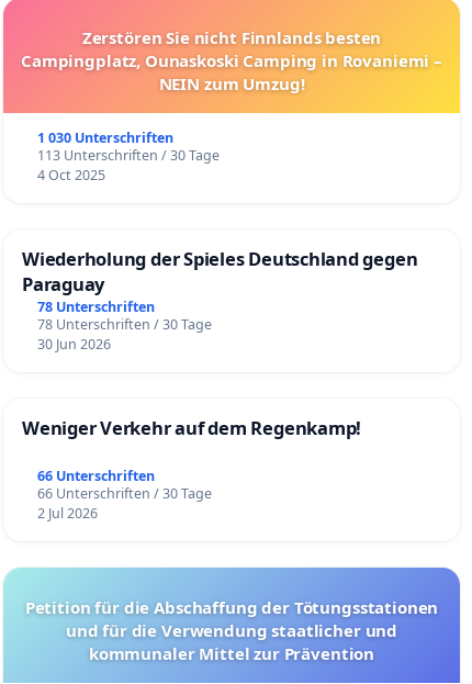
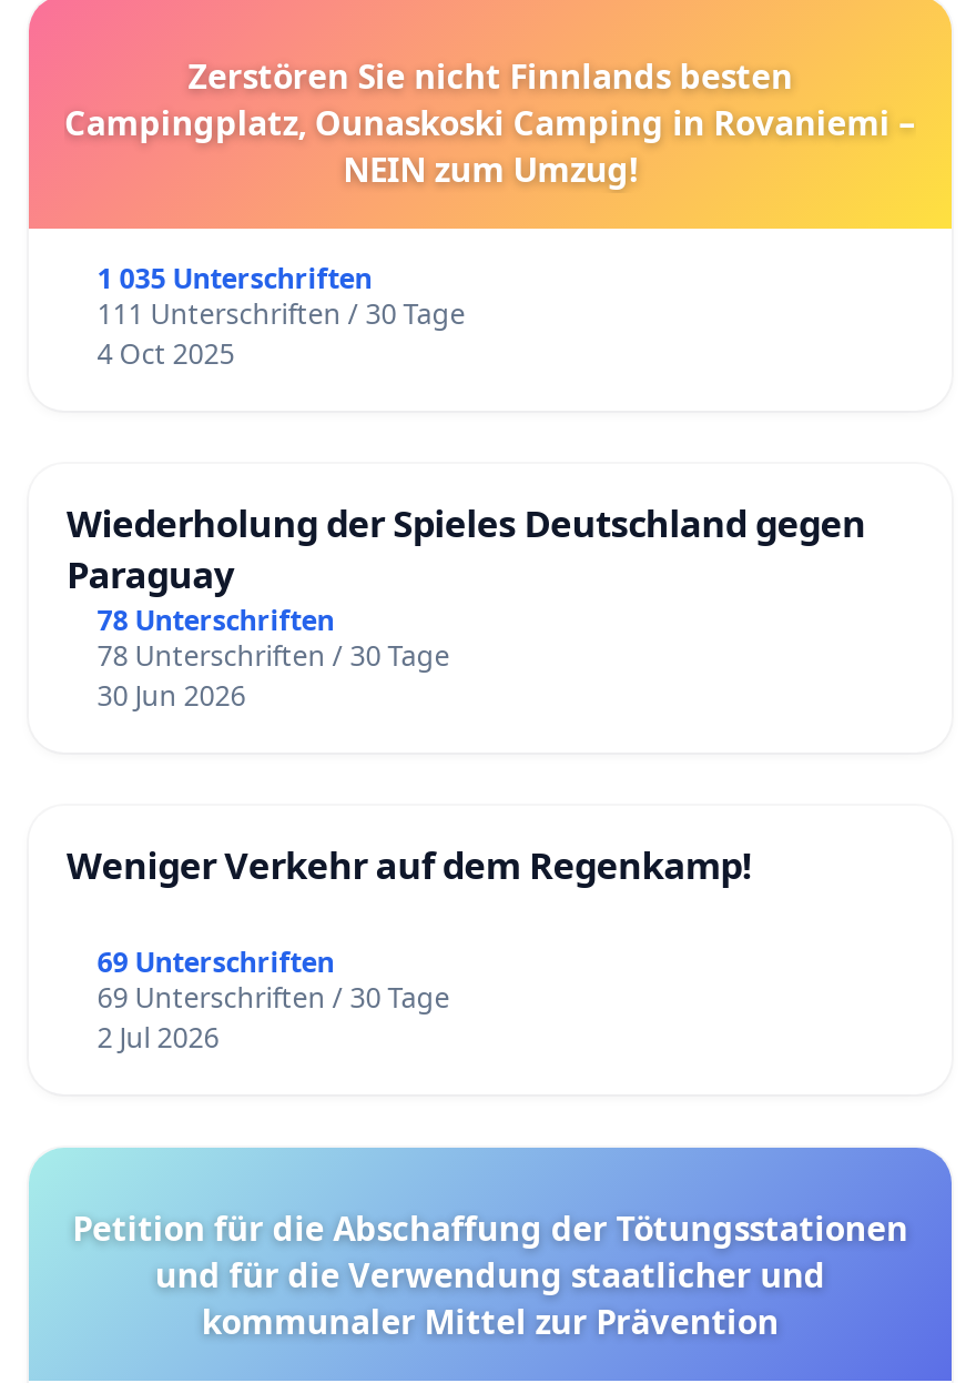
[37,129,173,148] 1 030 Unterschriften -> [97,261,372,298] 1 035 Unterschriften
[37,146,219,165] 113 Unterschriften / 30 Tage -> [97,296,465,334] 111 Unterschriften / 30 Tage
[37,467,155,485] 66 Unterschriften -> [97,944,335,981] 69 Unterschriften
[37,484,212,503] 66 Unterschriften / 30 Tage -> [97,979,450,1017] 69 Unterschriften / 30 Tage

